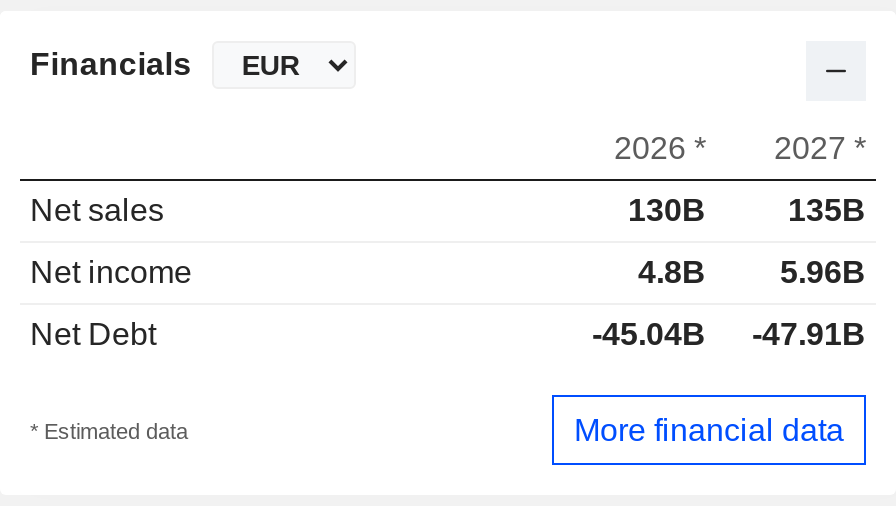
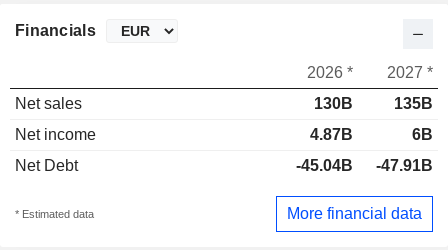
[638,256,866,290] 4.8B | 5.96B -> [310,126,433,143] 4.87B | 6B

